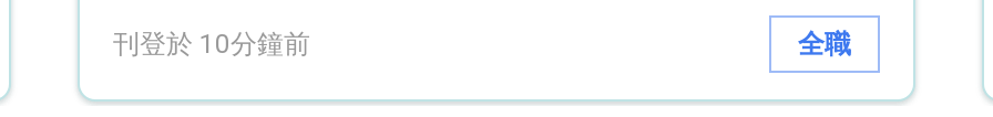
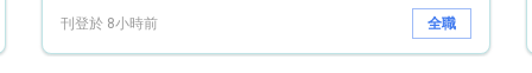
[113,28,310,59] 刊登於 10分鐘前 -> [61,15,158,31] 刊登於 8小時前

